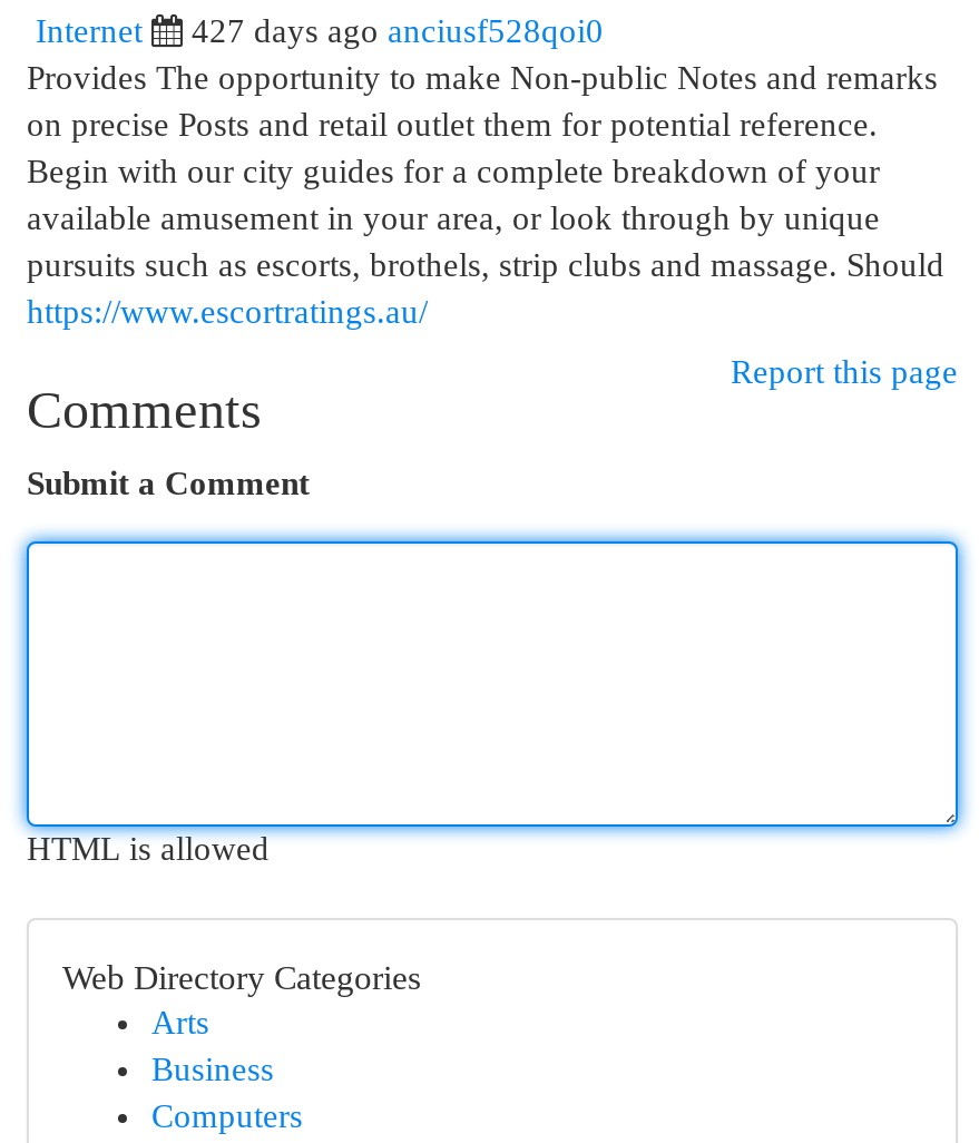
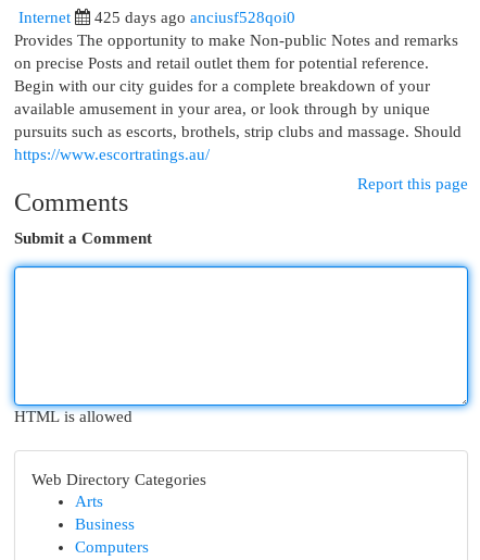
[192,13,604,49] 427 days ago anciusf528qoi0 -> [94,9,295,26] 425 days ago anciusf528qoi0

